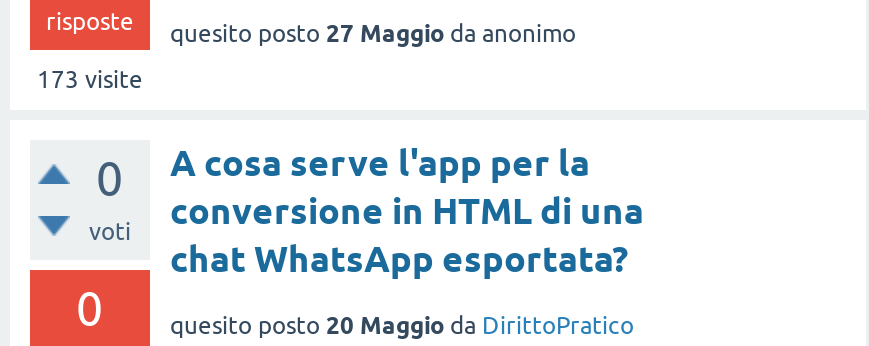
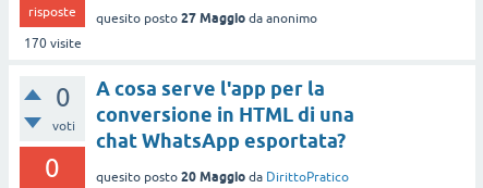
[37,66,143,94] 173 visite -> [23,36,81,51] 170 visite

